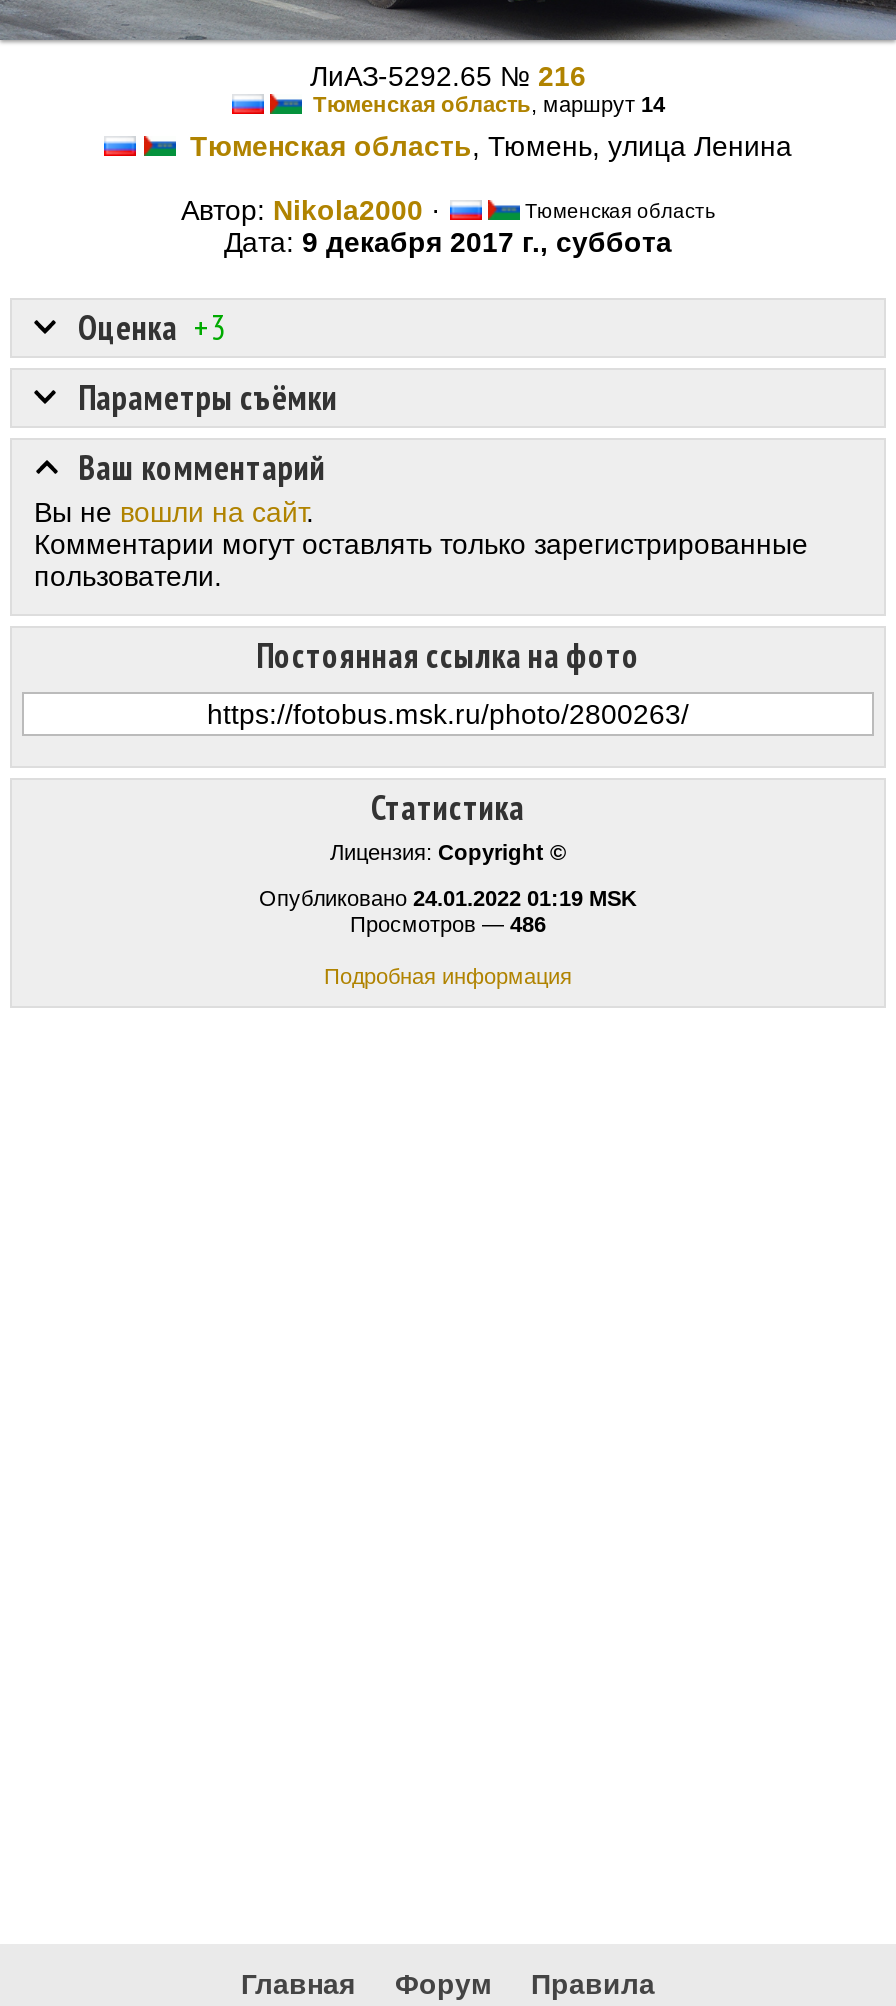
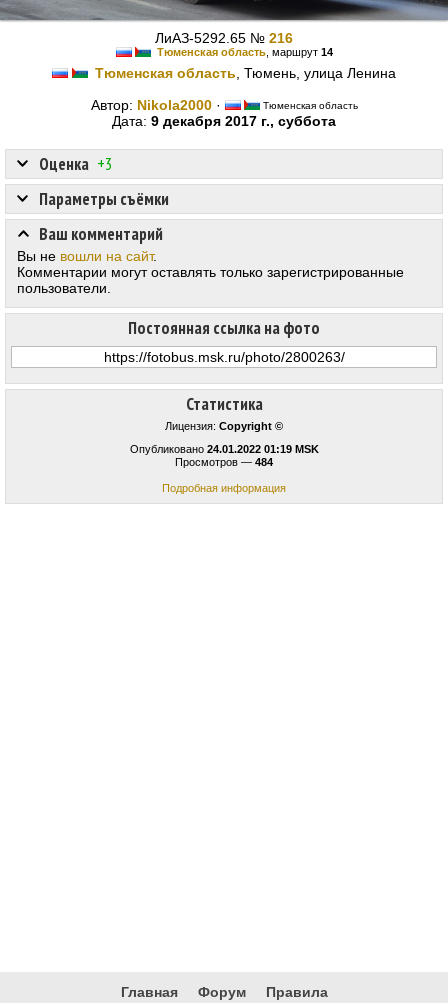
[350,912,546,936] Просмотров — 486 -> [175,456,273,468] Просмотров — 484

